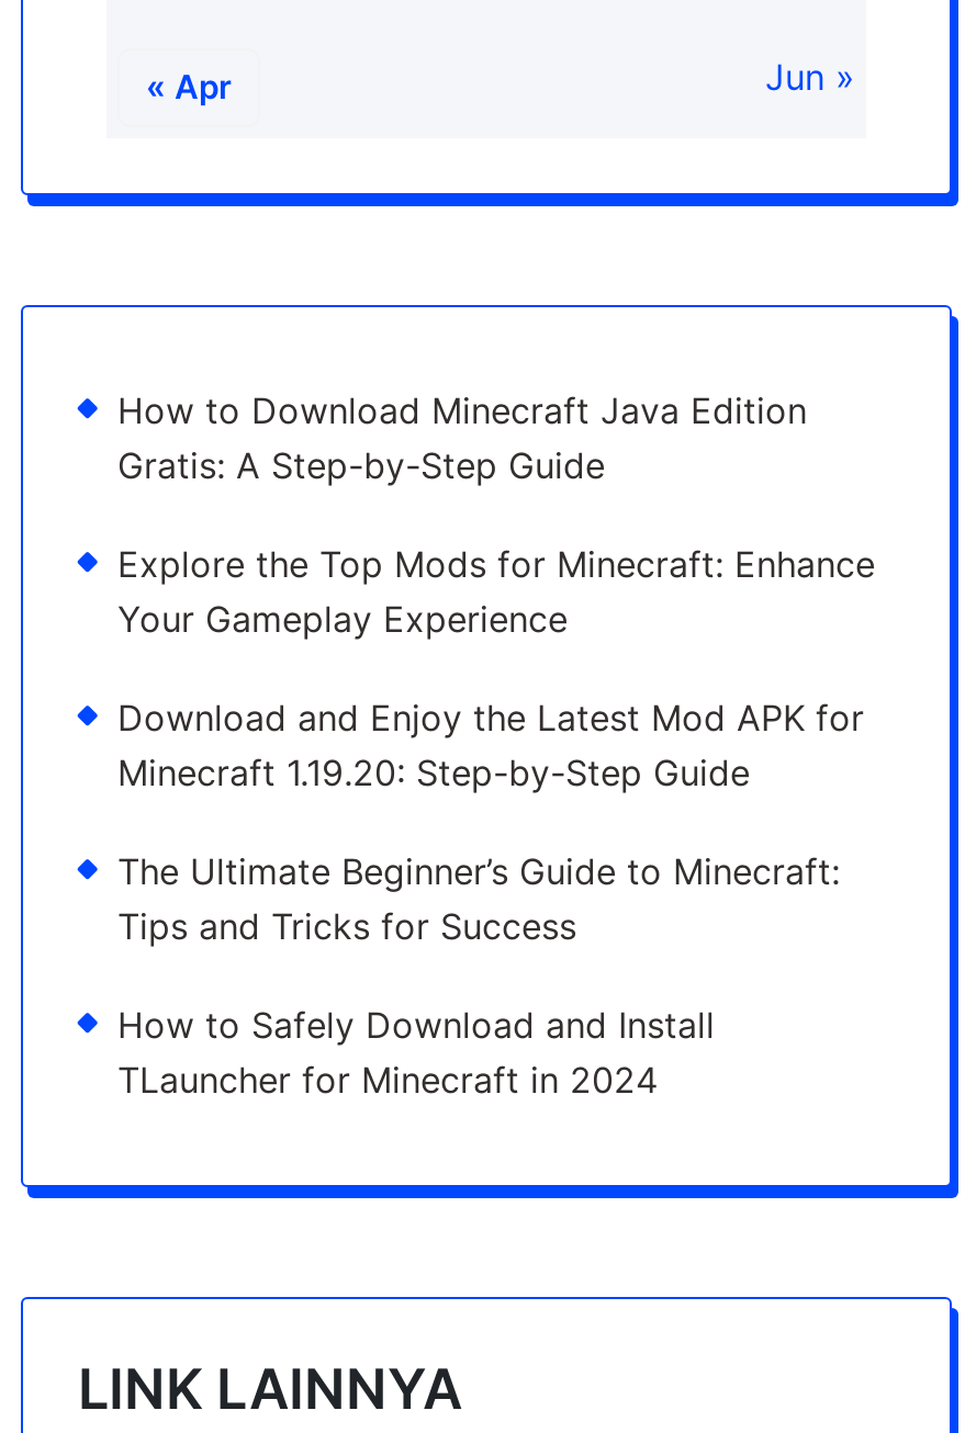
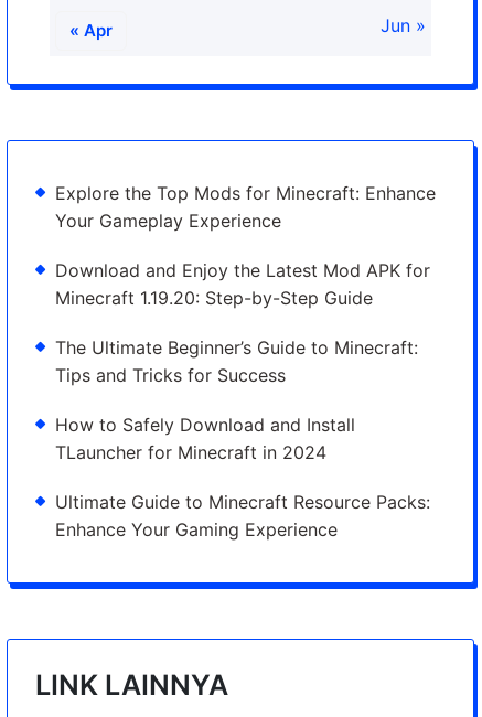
[117,388,807,487] How to Download Minecraft Java Edition | Gratis: A Step-by-Step Guide -> none
moved [117,542,875,1102] -> [55,182,436,463]: Explore the Top Mods for Minecraft: Enhance | Your Gameplay Experience | Download and Enjoy the Latest Mod APK for | Minecraft 1.19.20: Step-by-Step Guide | The Ultimate Beginner’s Guide to Minecraft: | Tips and Tricks for Success | How to Safely Download and Install | TLauncher for Minecraft in 2024
none -> [55,491,430,541] Ultimate Guide to Minecraft Resource Packs: | Enhance Your Gaming Experience

